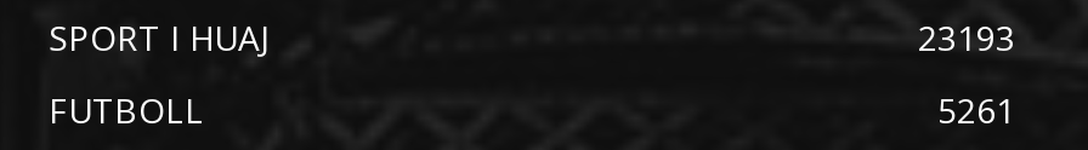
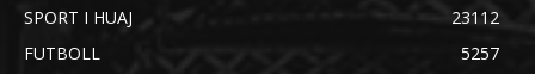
[918,13,1015,59] 23193 -> [451,7,499,29] 23112
[937,86,1015,132] 5261 -> [461,42,499,65] 5257

